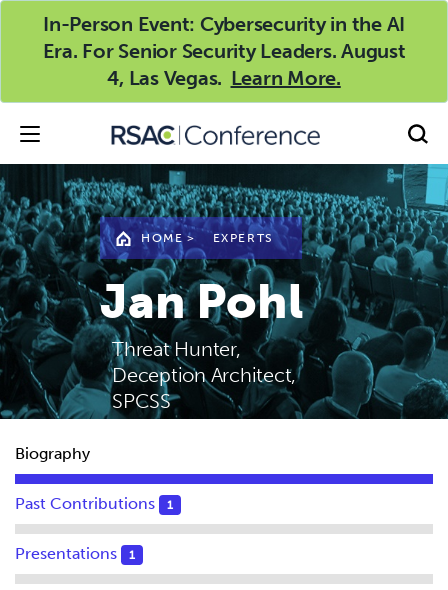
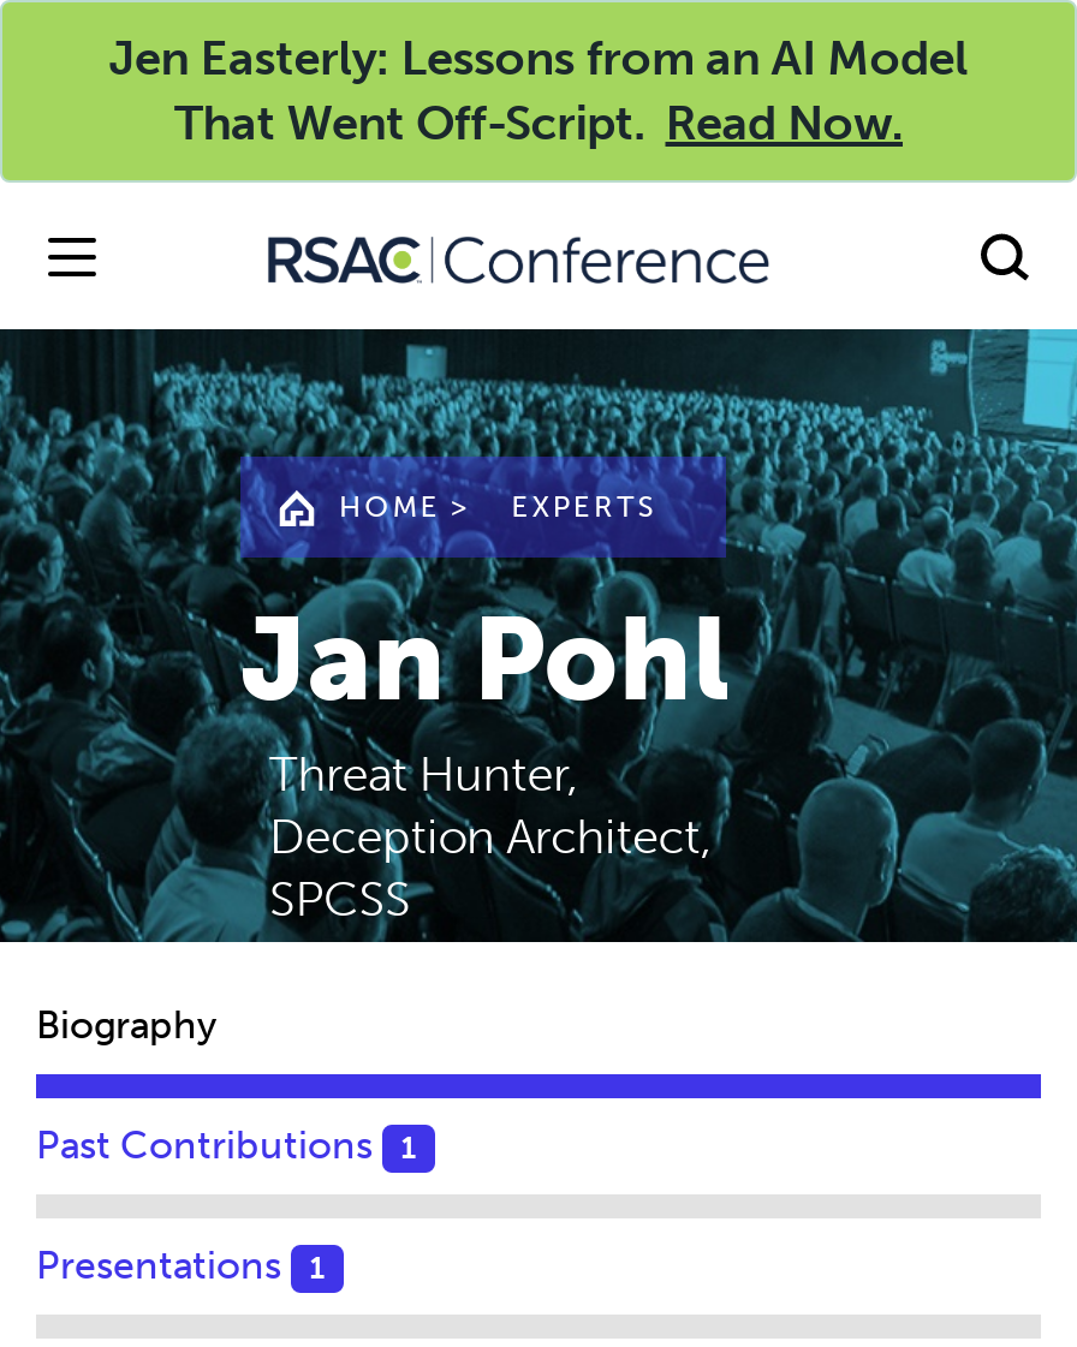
[42,12,405,90] In-Person Event: Cybersecurity in the AI | Era. For Senior Security Leaders. August | 4, Las Vegas. Learn More. -> [109,29,968,151] Jen Easterly: Lessons from an AI Model | That Went Off-Script. Read Now.

